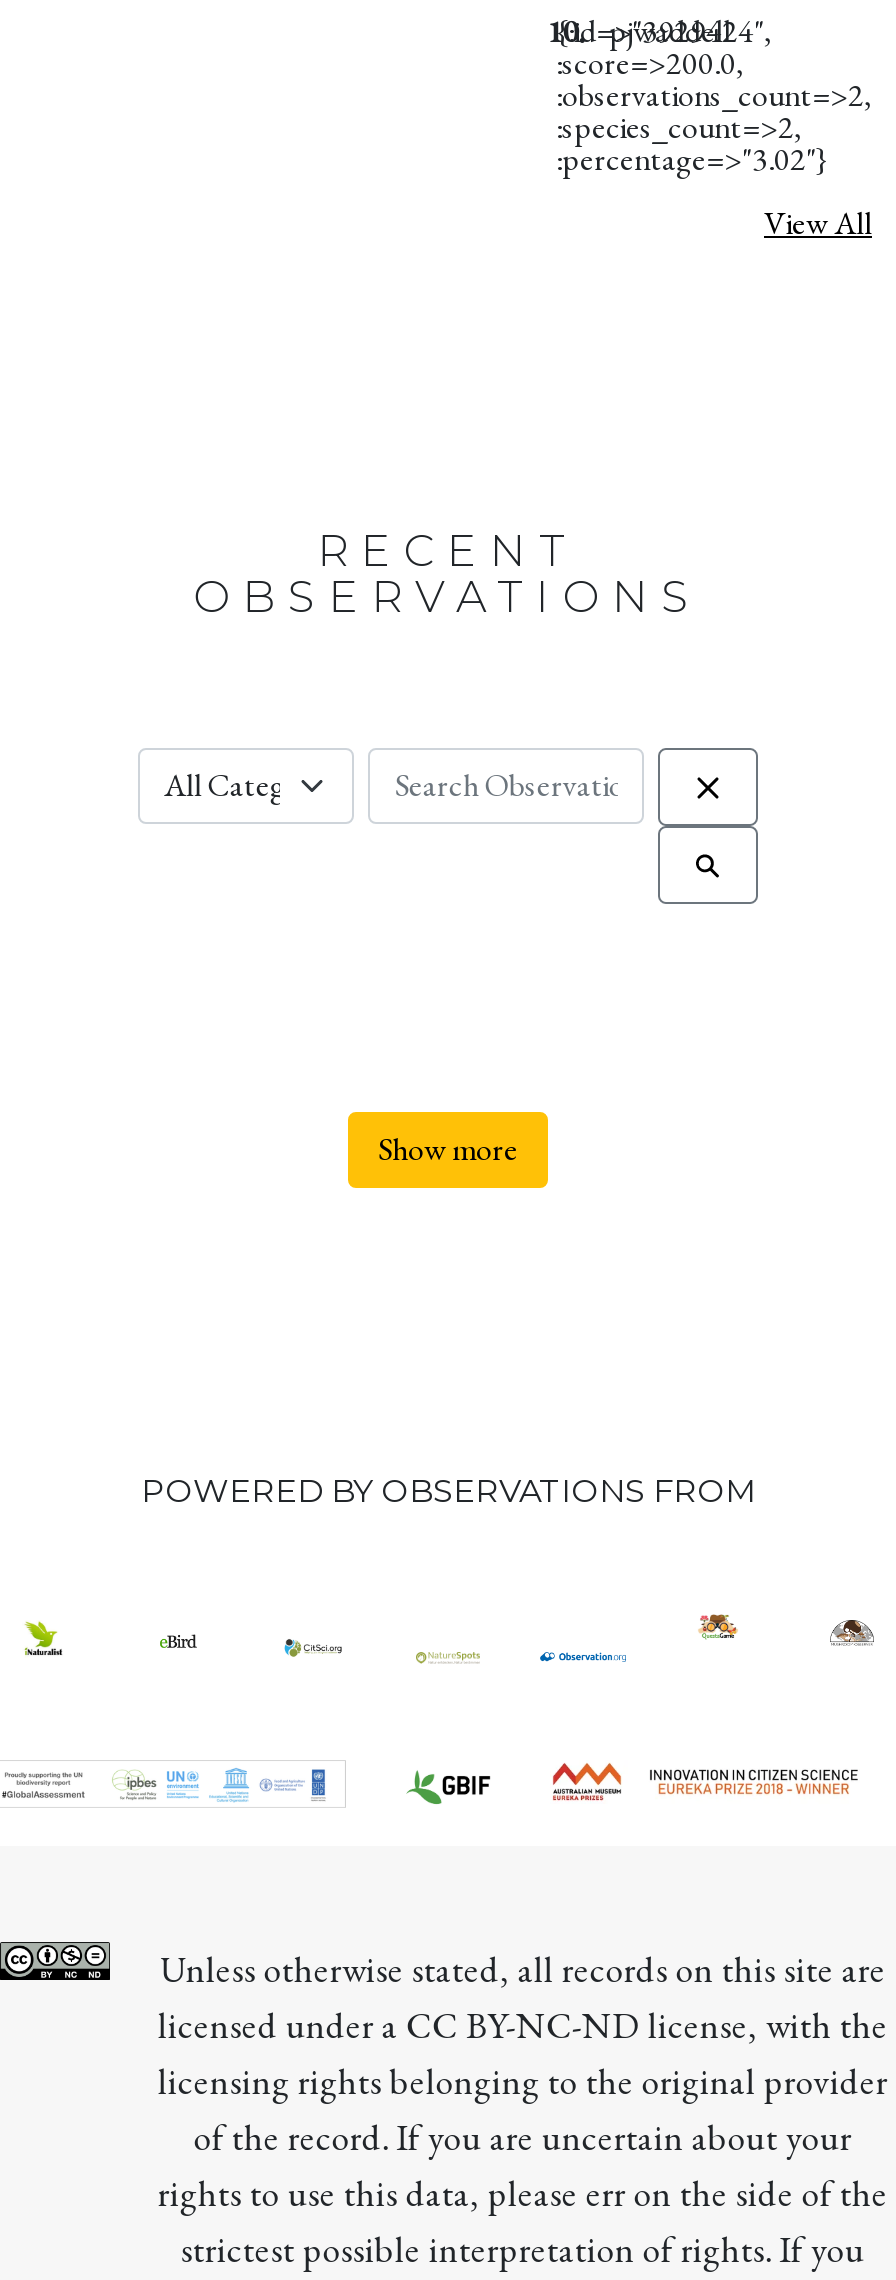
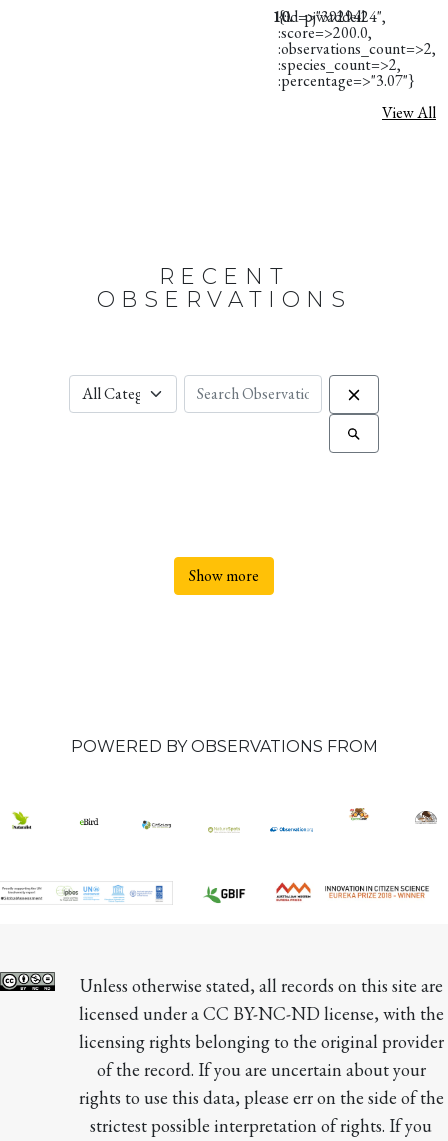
[556,138,828,180] :percentage=>"3.02"} -> [278,70,414,91] :percentage=>"3.07"}

